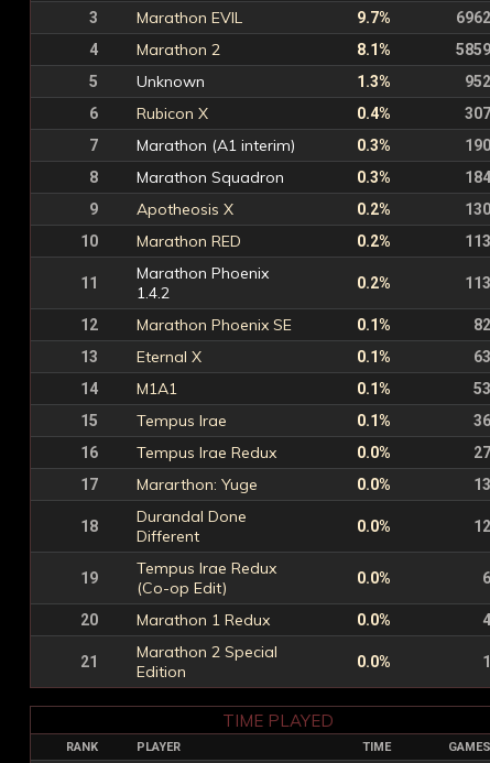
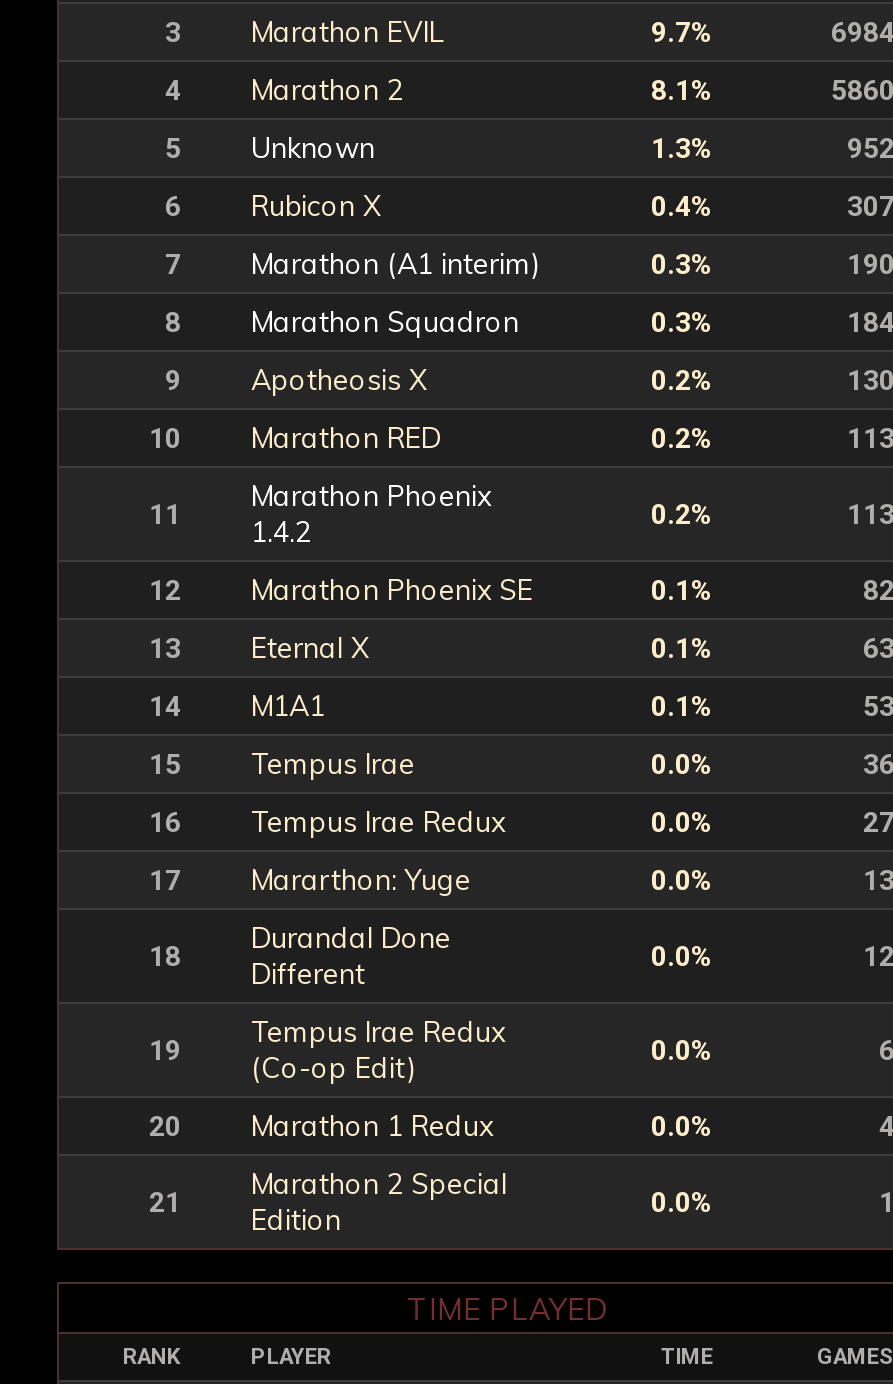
[456,9,490,26] 6962 -> [831,16,893,48] 6984
[456,41,490,58] 5859 -> [831,74,893,106] 5860
[357,412,391,429] 0.1% -> [651,748,713,780] 0.0%

